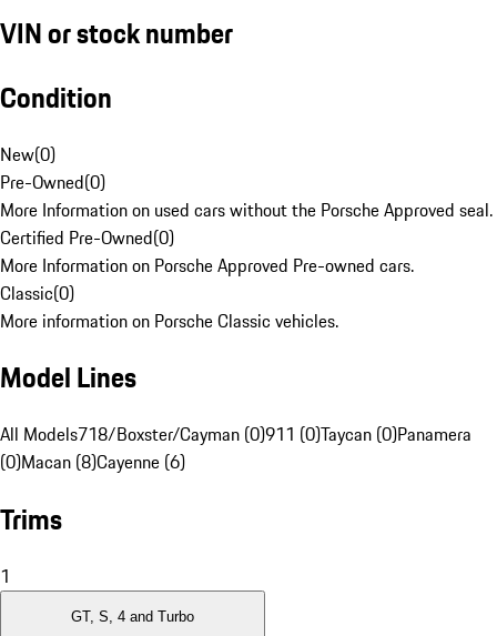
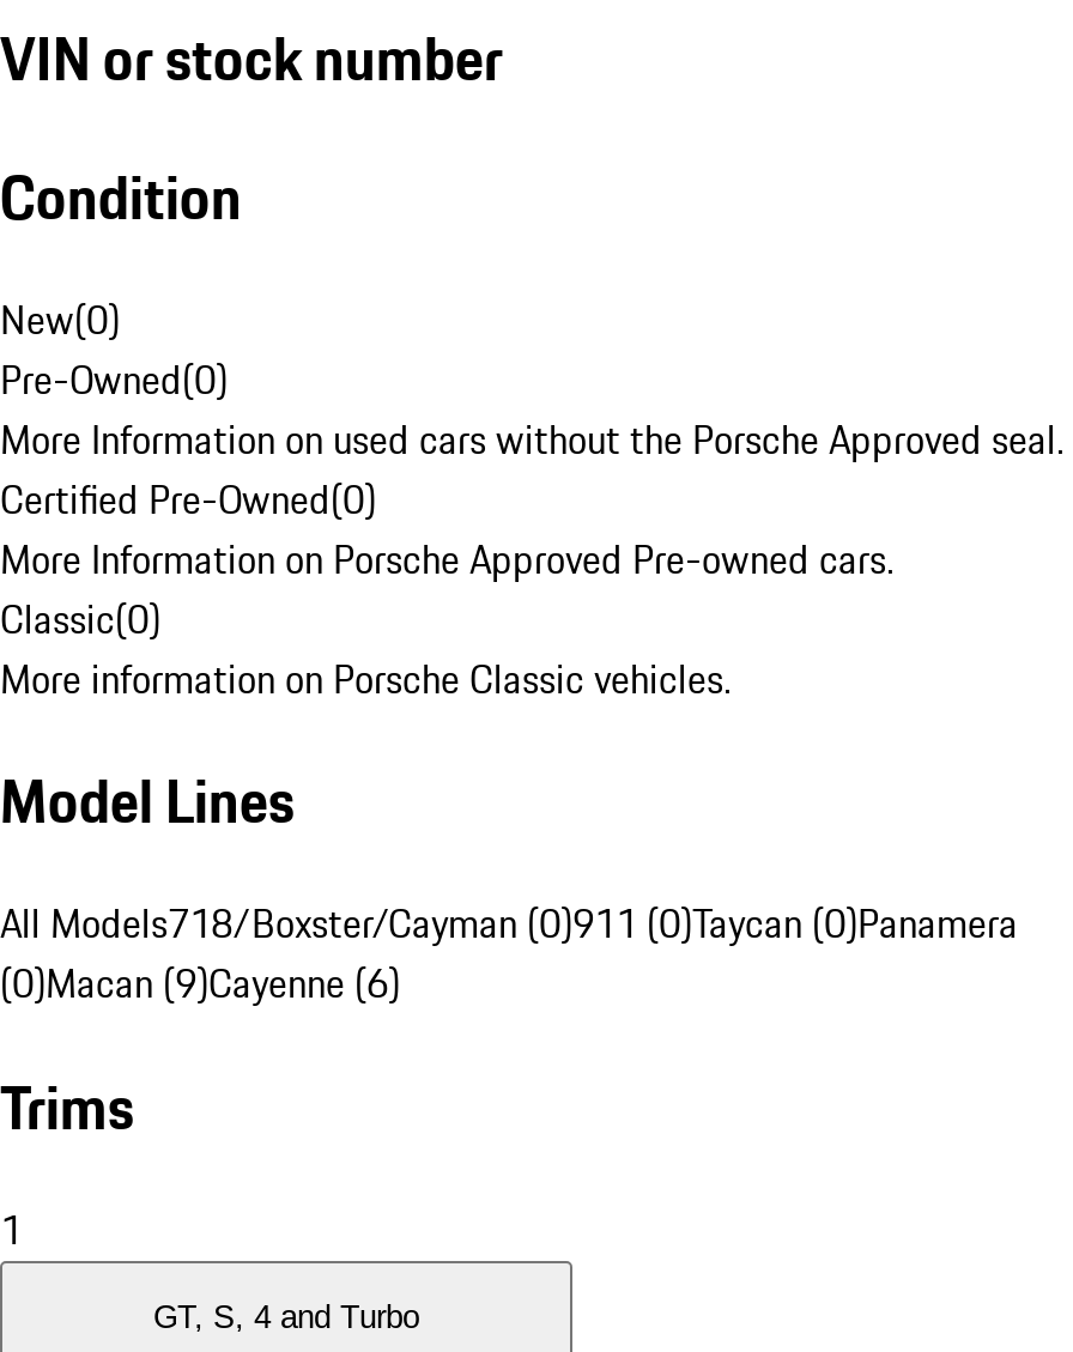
[0,449,185,475] (0)Macan (8)Cayenne (6) -> [0,955,400,1013] (0)Macan (9)Cayenne (6)

